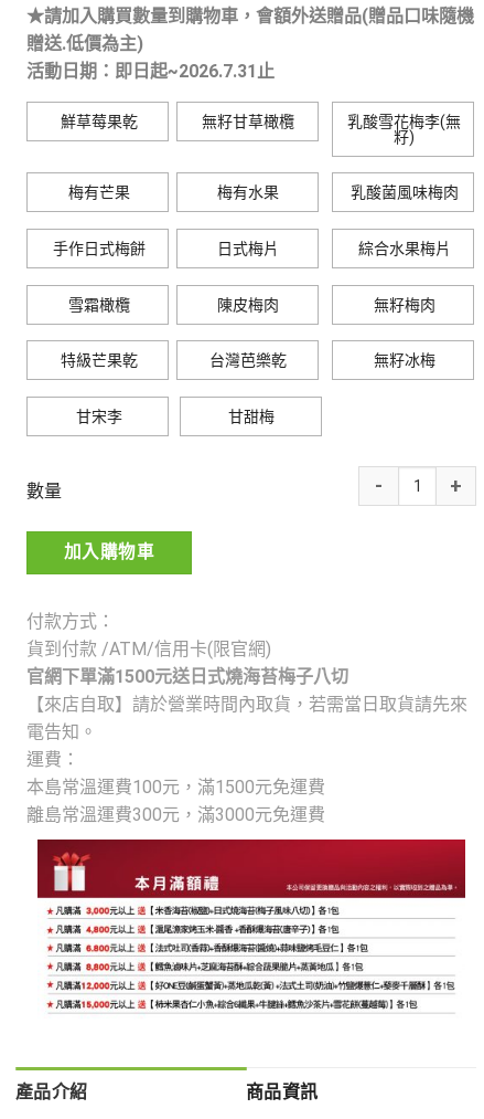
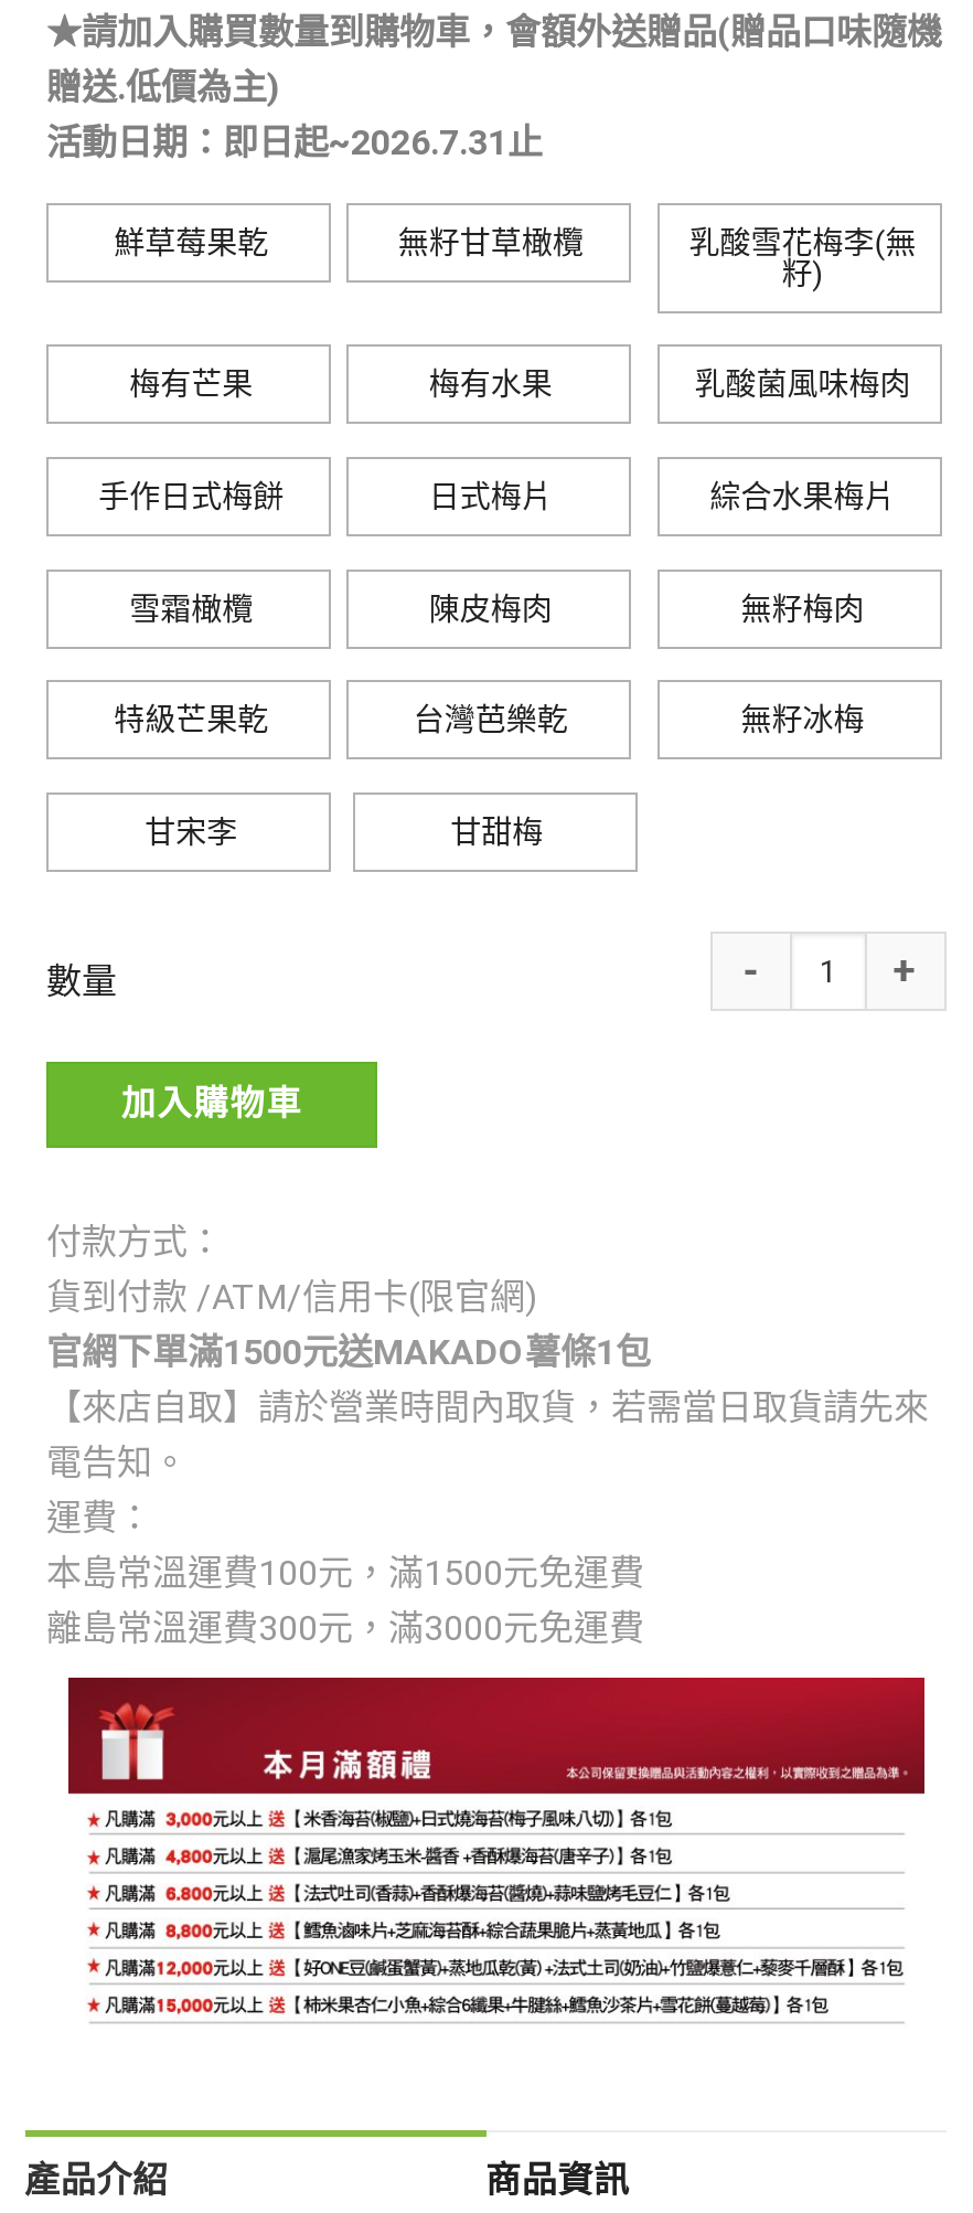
[26,667,348,688] 官網下單滿1500元送日式燒海苔梅子八切 -> [46,1332,651,1374] 官網下單滿1500元送MAKADO薯條1包

